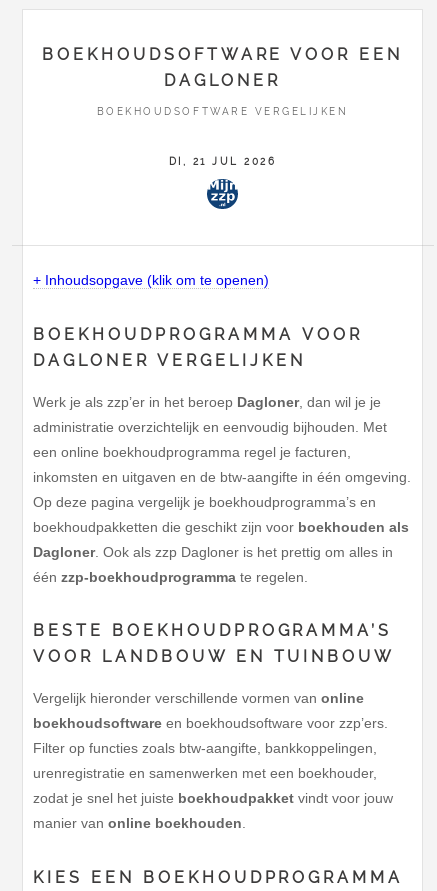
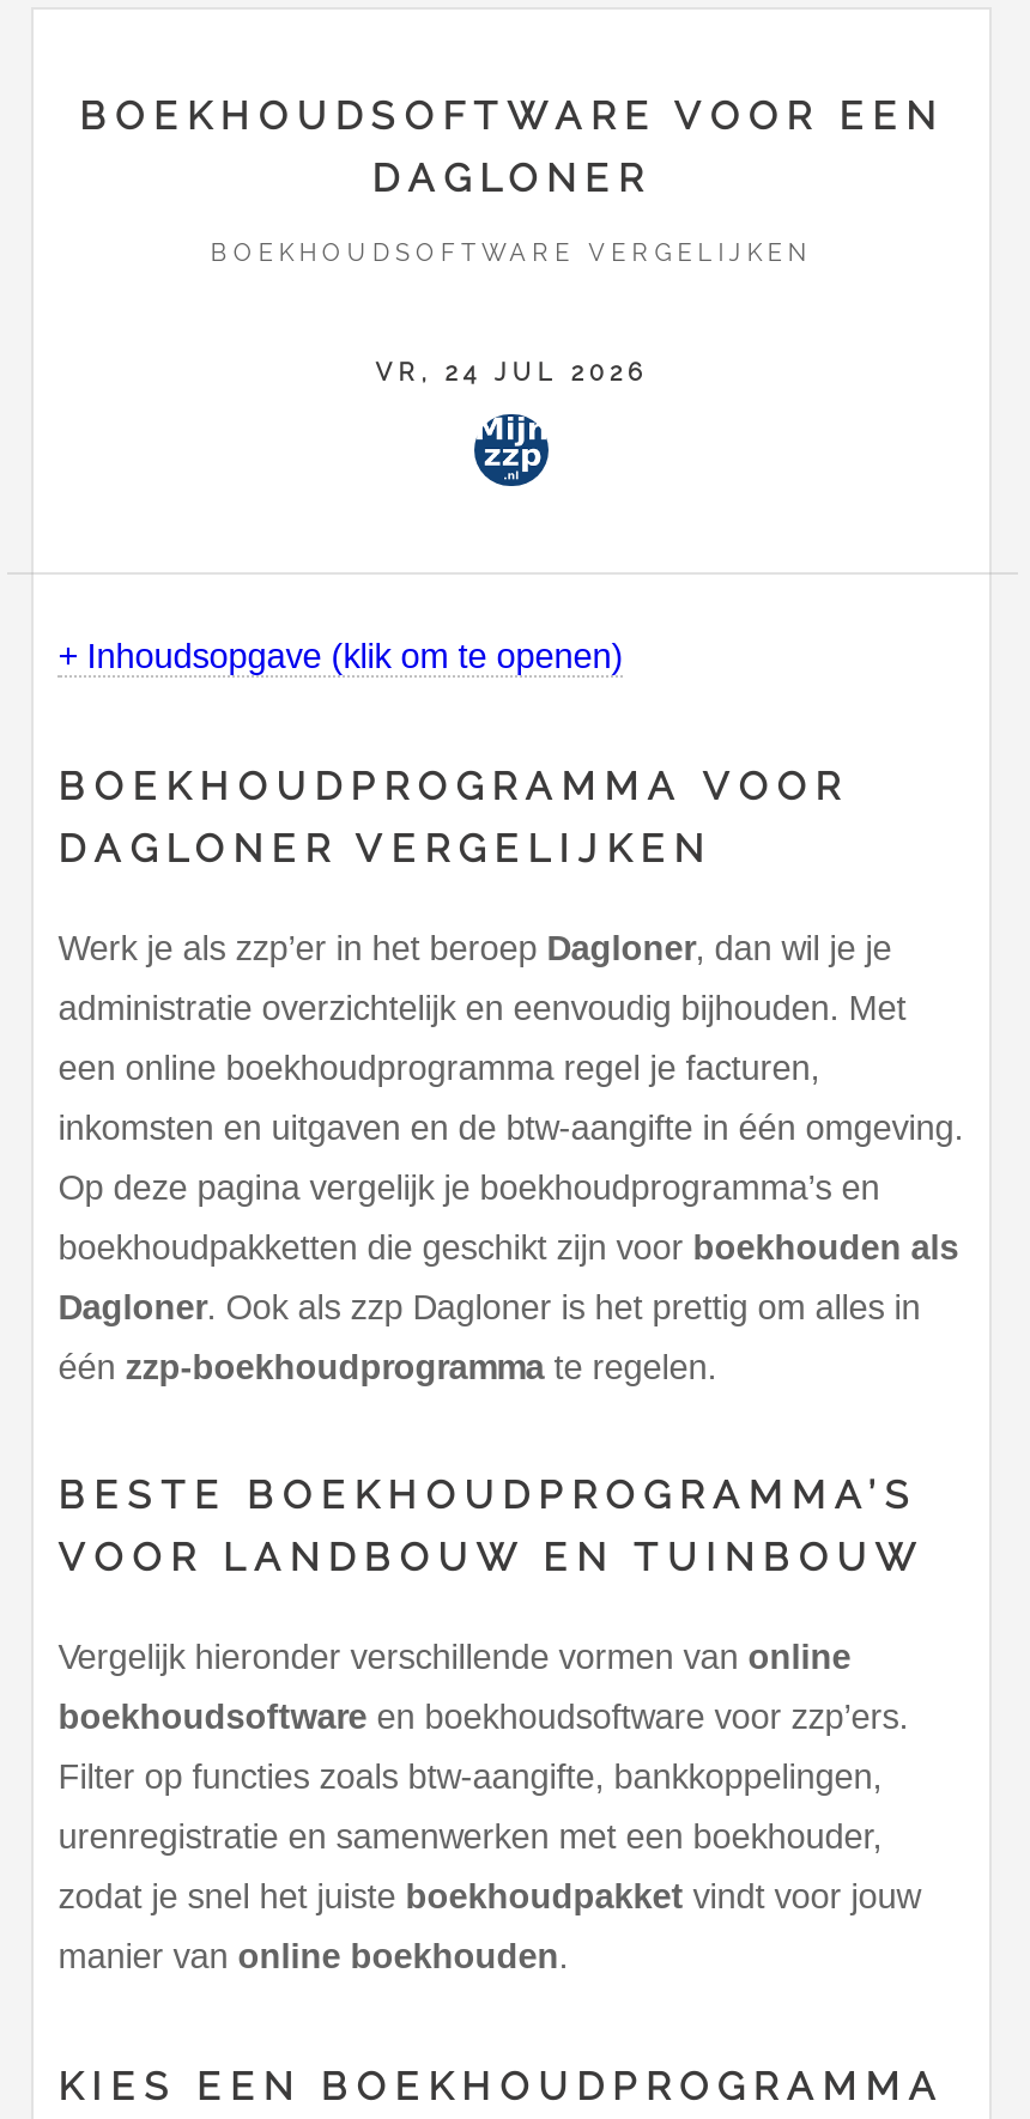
[169,156,276,167] DI, 21 JUL 2026 -> [375,360,648,386] VR, 24 JUL 2026

